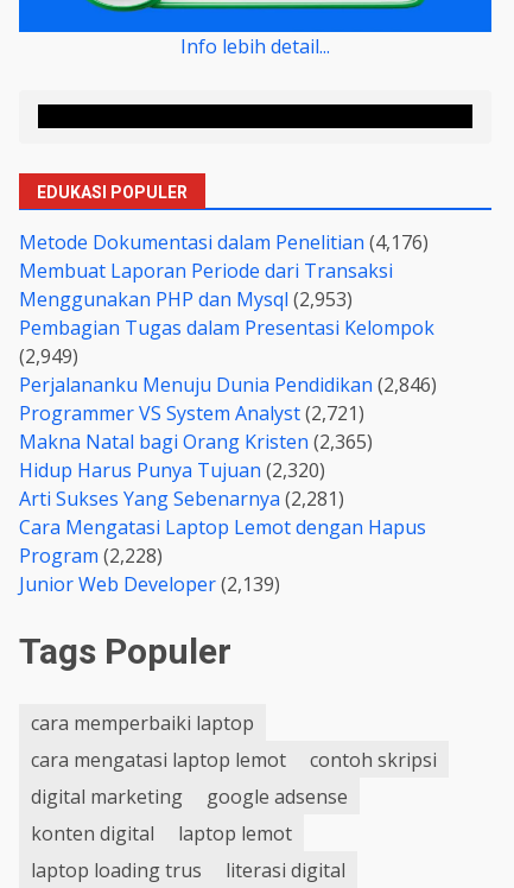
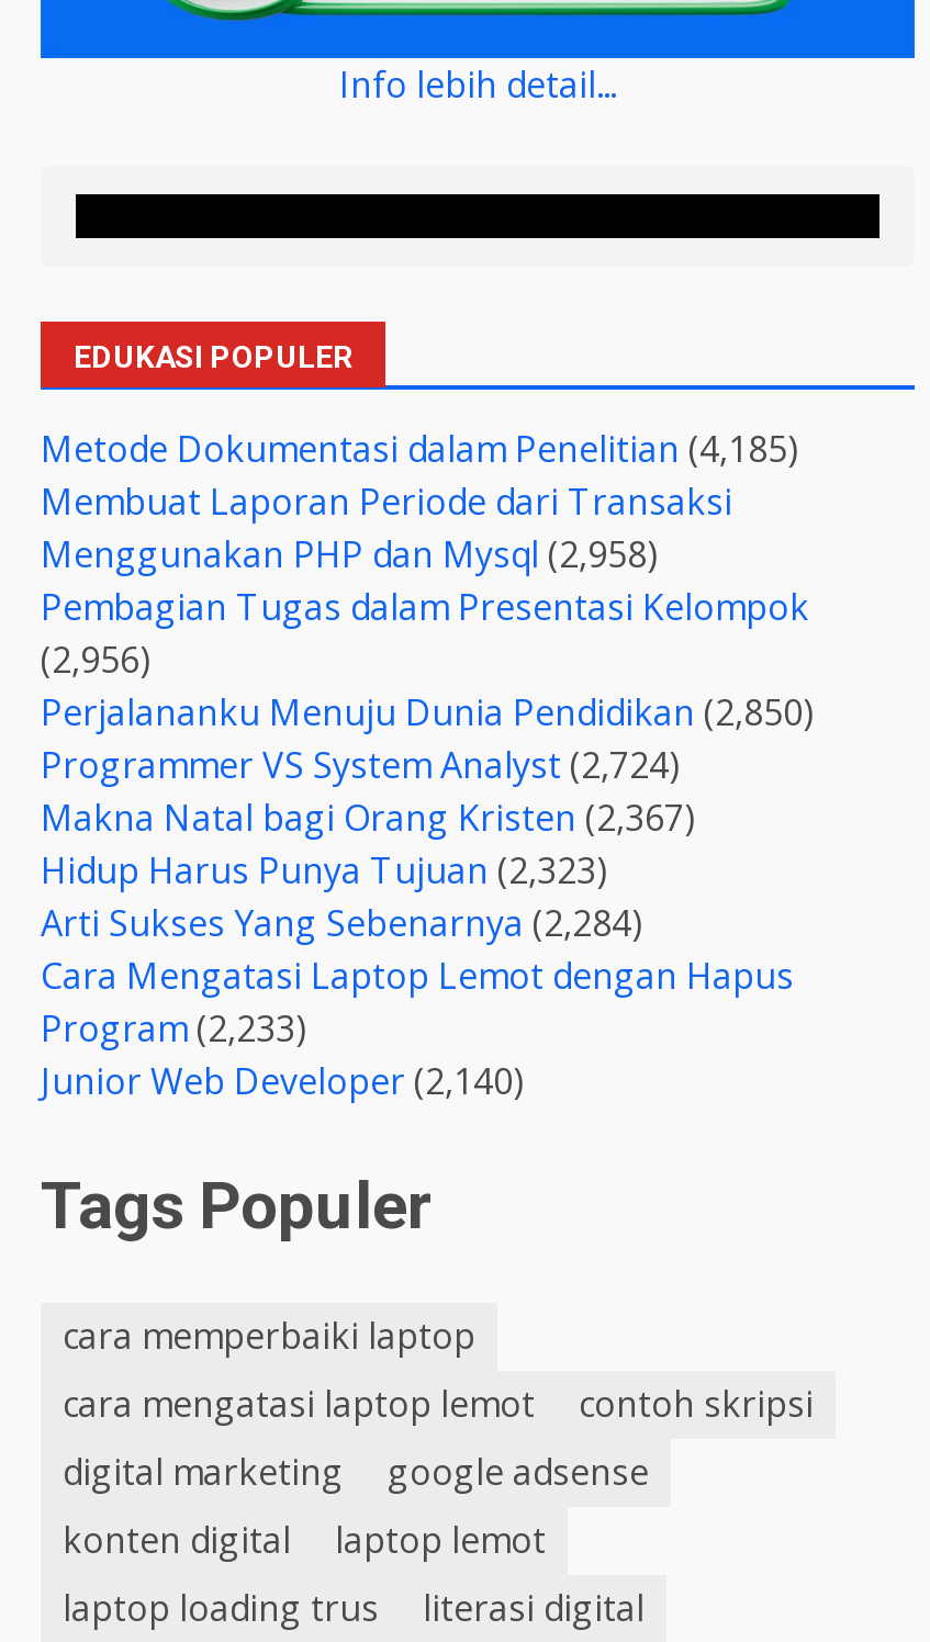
[19,229,429,255] Metode Dokumentasi dalam Penelitian (4,176) -> [41,424,798,472] Metode Dokumentasi dalam Penelitian (4,185)
[19,286,353,312] Menggunakan PHP dan Mysql (2,953) -> [41,529,658,578] Menggunakan PHP dan Mysql (2,958)
[19,343,78,369] (2,949) -> [41,635,150,683] (2,956)
[19,372,437,398] Perjalananku Menuju Dunia Pendidikan (2,846) -> [41,688,814,736] Perjalananku Menuju Dunia Pendidikan (2,850)
[19,400,364,426] Programmer VS System Analyst (2,721) -> [41,740,680,789] Programmer VS System Analyst (2,724)
[19,429,373,455] Makna Natal bagi Orang Kristen (2,365) -> [41,793,695,841] Makna Natal bagi Orang Kristen (2,367)
[19,457,325,483] Hidup Harus Punya Tujuan (2,320) -> [41,846,607,894] Hidup Harus Punya Tujuan (2,323)
[19,486,344,512] Arti Sukses Yang Sebenarnya (2,281) -> [41,898,642,947] Arti Sukses Yang Sebenarnya (2,284)
[19,543,163,569] Program (2,228) -> [41,1004,306,1052] Program (2,233)
[19,571,280,597] Junior Web Developer (2,139) -> [41,1056,524,1105] Junior Web Developer (2,140)

